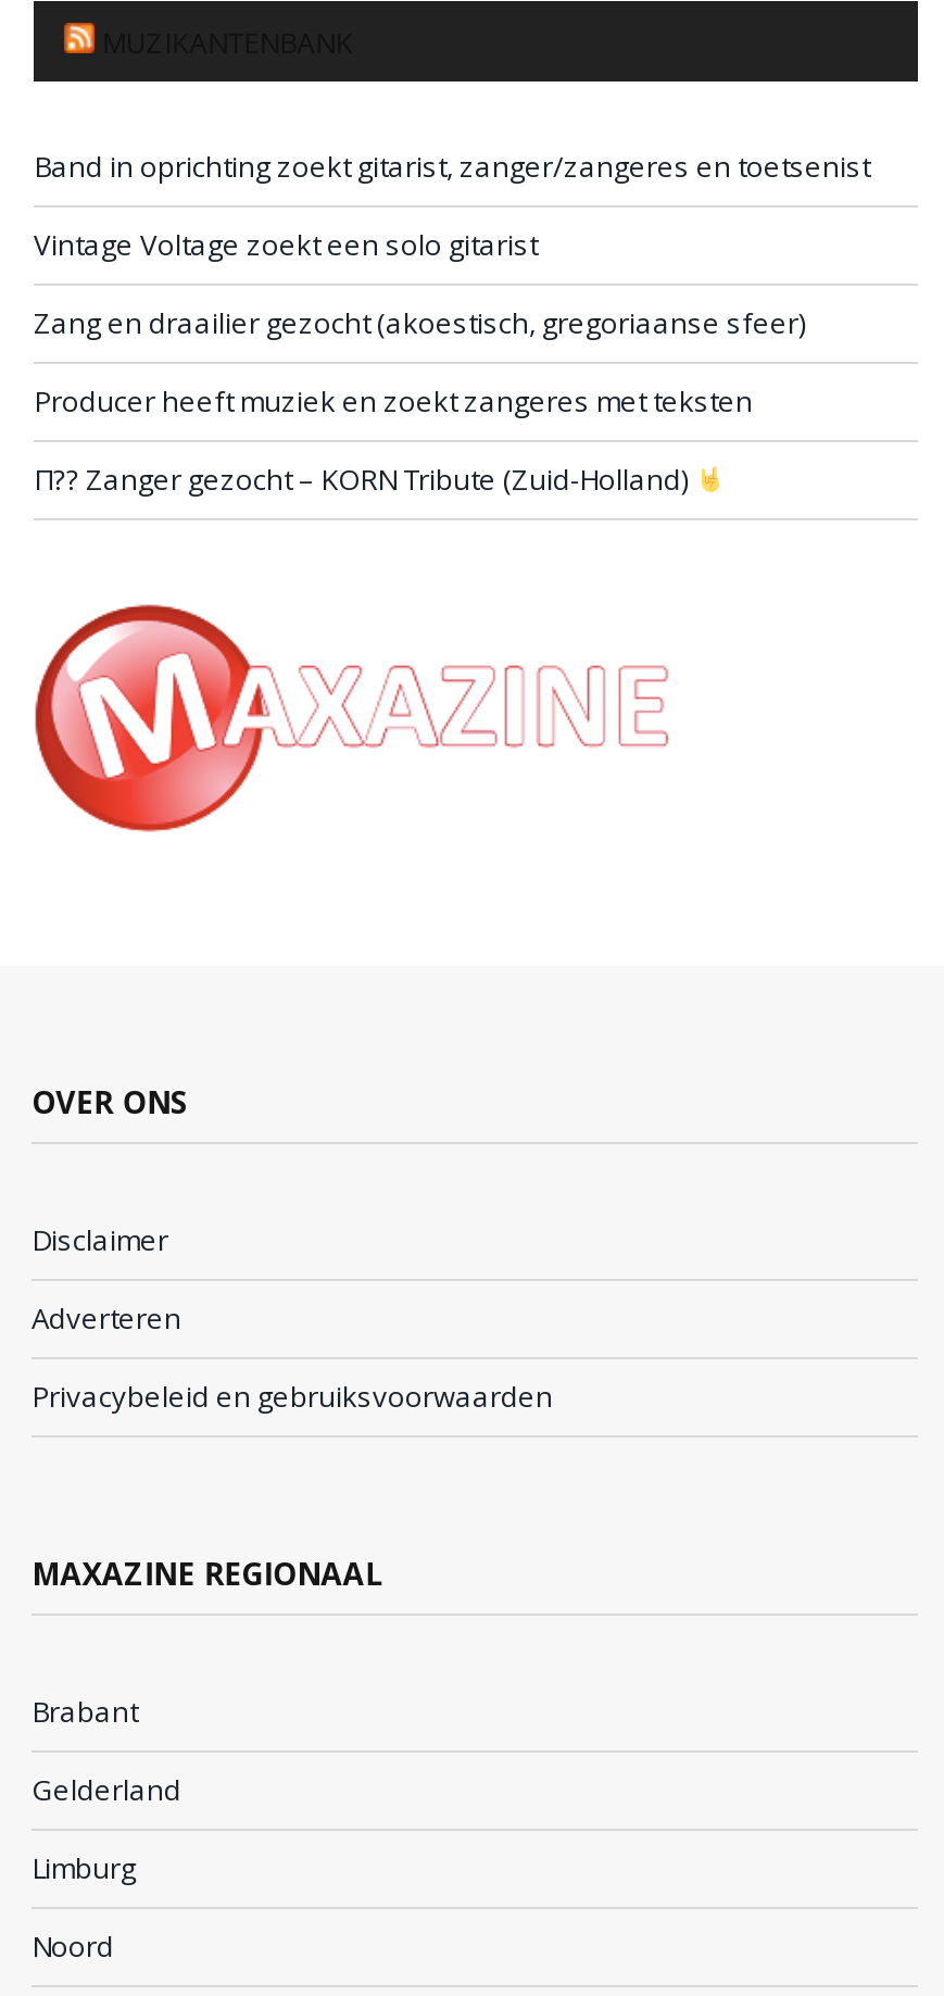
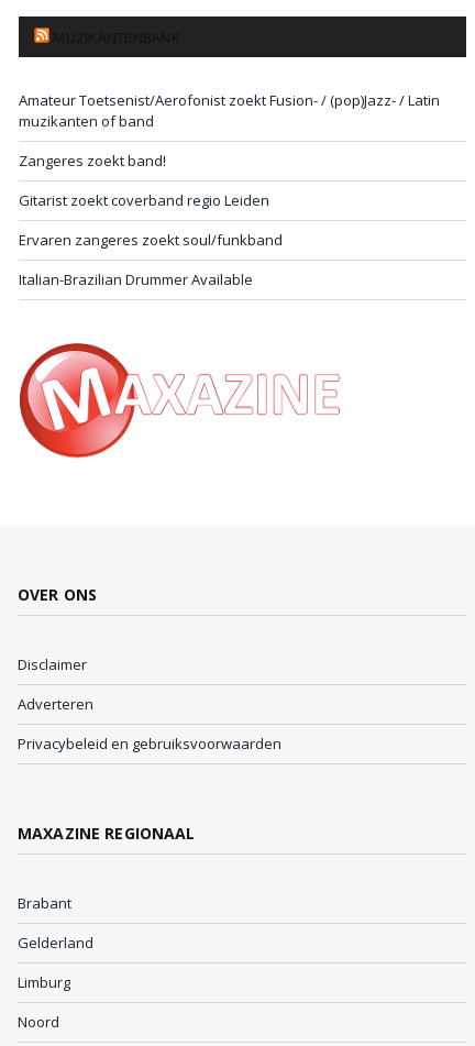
[34,146,870,186] Band in oprichting zoekt gitarist, zanger/zangeres en toetsenist -> [19,90,440,131] Amateur Toetsenist/Aerofonist zoekt Fusion- / (pop)Jazz- / Latin | muzikanten of band
[34,225,538,264] Vintage Voltage zoekt een solo gitarist -> [19,151,166,170] Zangeres zoekt band!
[34,303,805,342] Zang en draailier gezocht (akoestisch, gregoriaanse sfeer) -> [19,190,269,210] Gitarist zoekt coverband regio Leiden
[34,381,753,420] Producer heeft muziek en zoekt zangeres met teksten -> [19,230,283,250] Ervaren zangeres zoekt soul/funkband
[34,459,694,499] П?? Zanger gezocht – KORN Tribute (Zuid-Holland) -> [19,269,253,289] Italian-Brazilian Drummer Available

